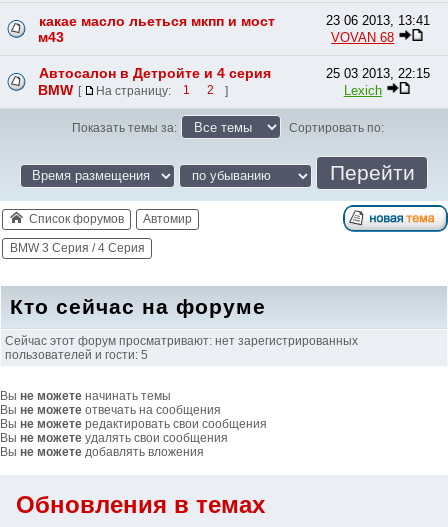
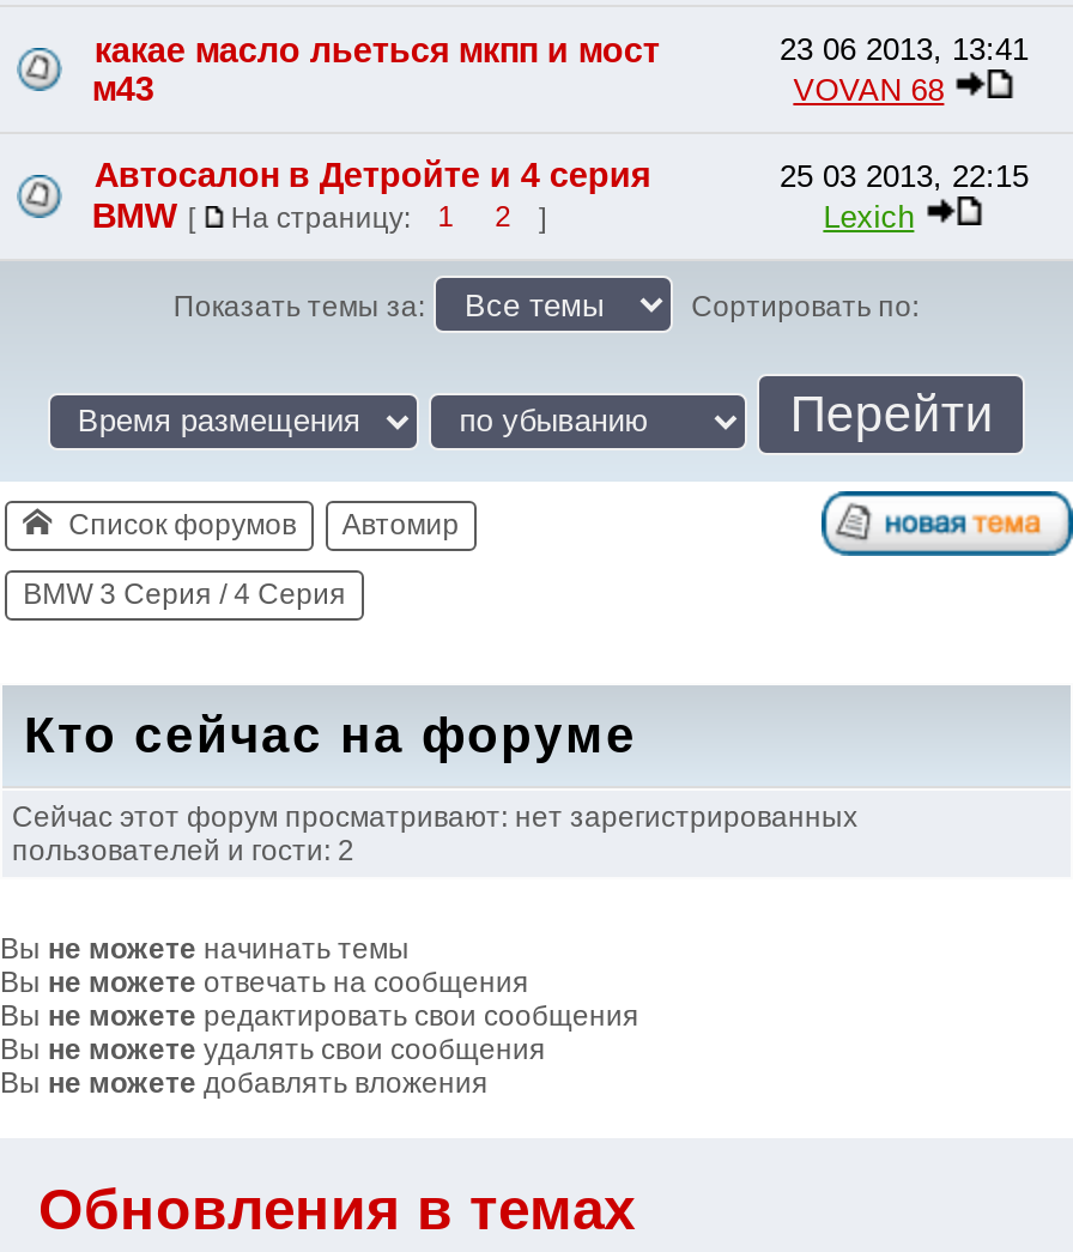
[5,348,148,362] пользователей и гости: 5 -> [12,834,354,867] пользователей и гости: 2

